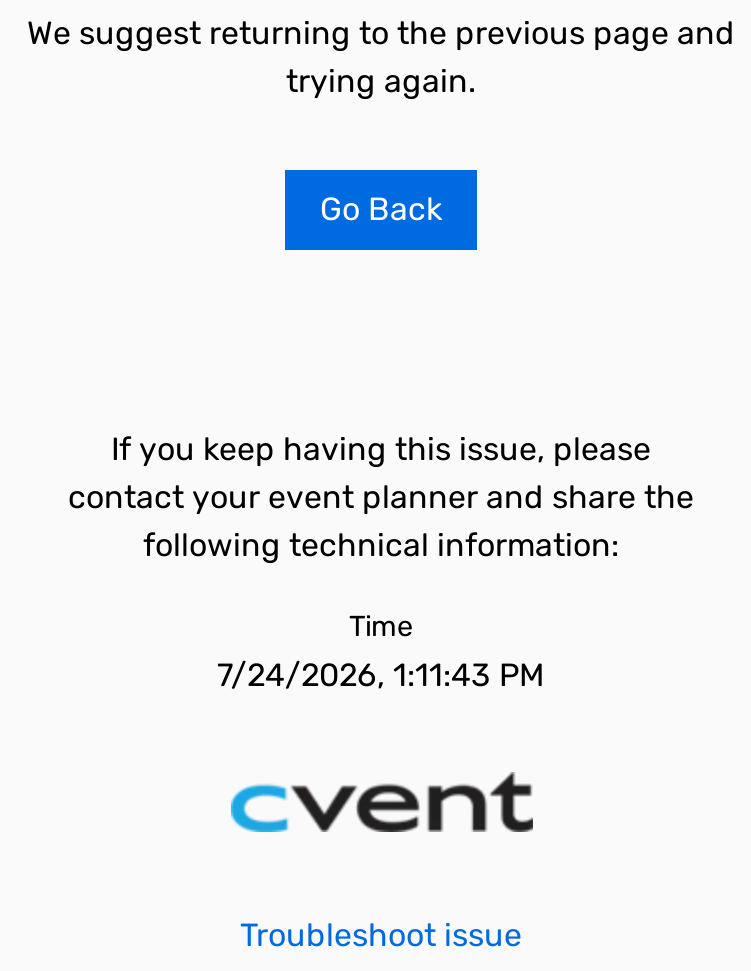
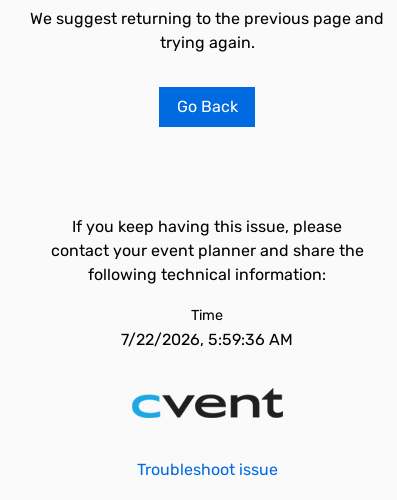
[217,656,545,694] 7/24/2026, 1:11:43 PM -> [121,330,293,349] 7/22/2026, 5:59:36 AM

